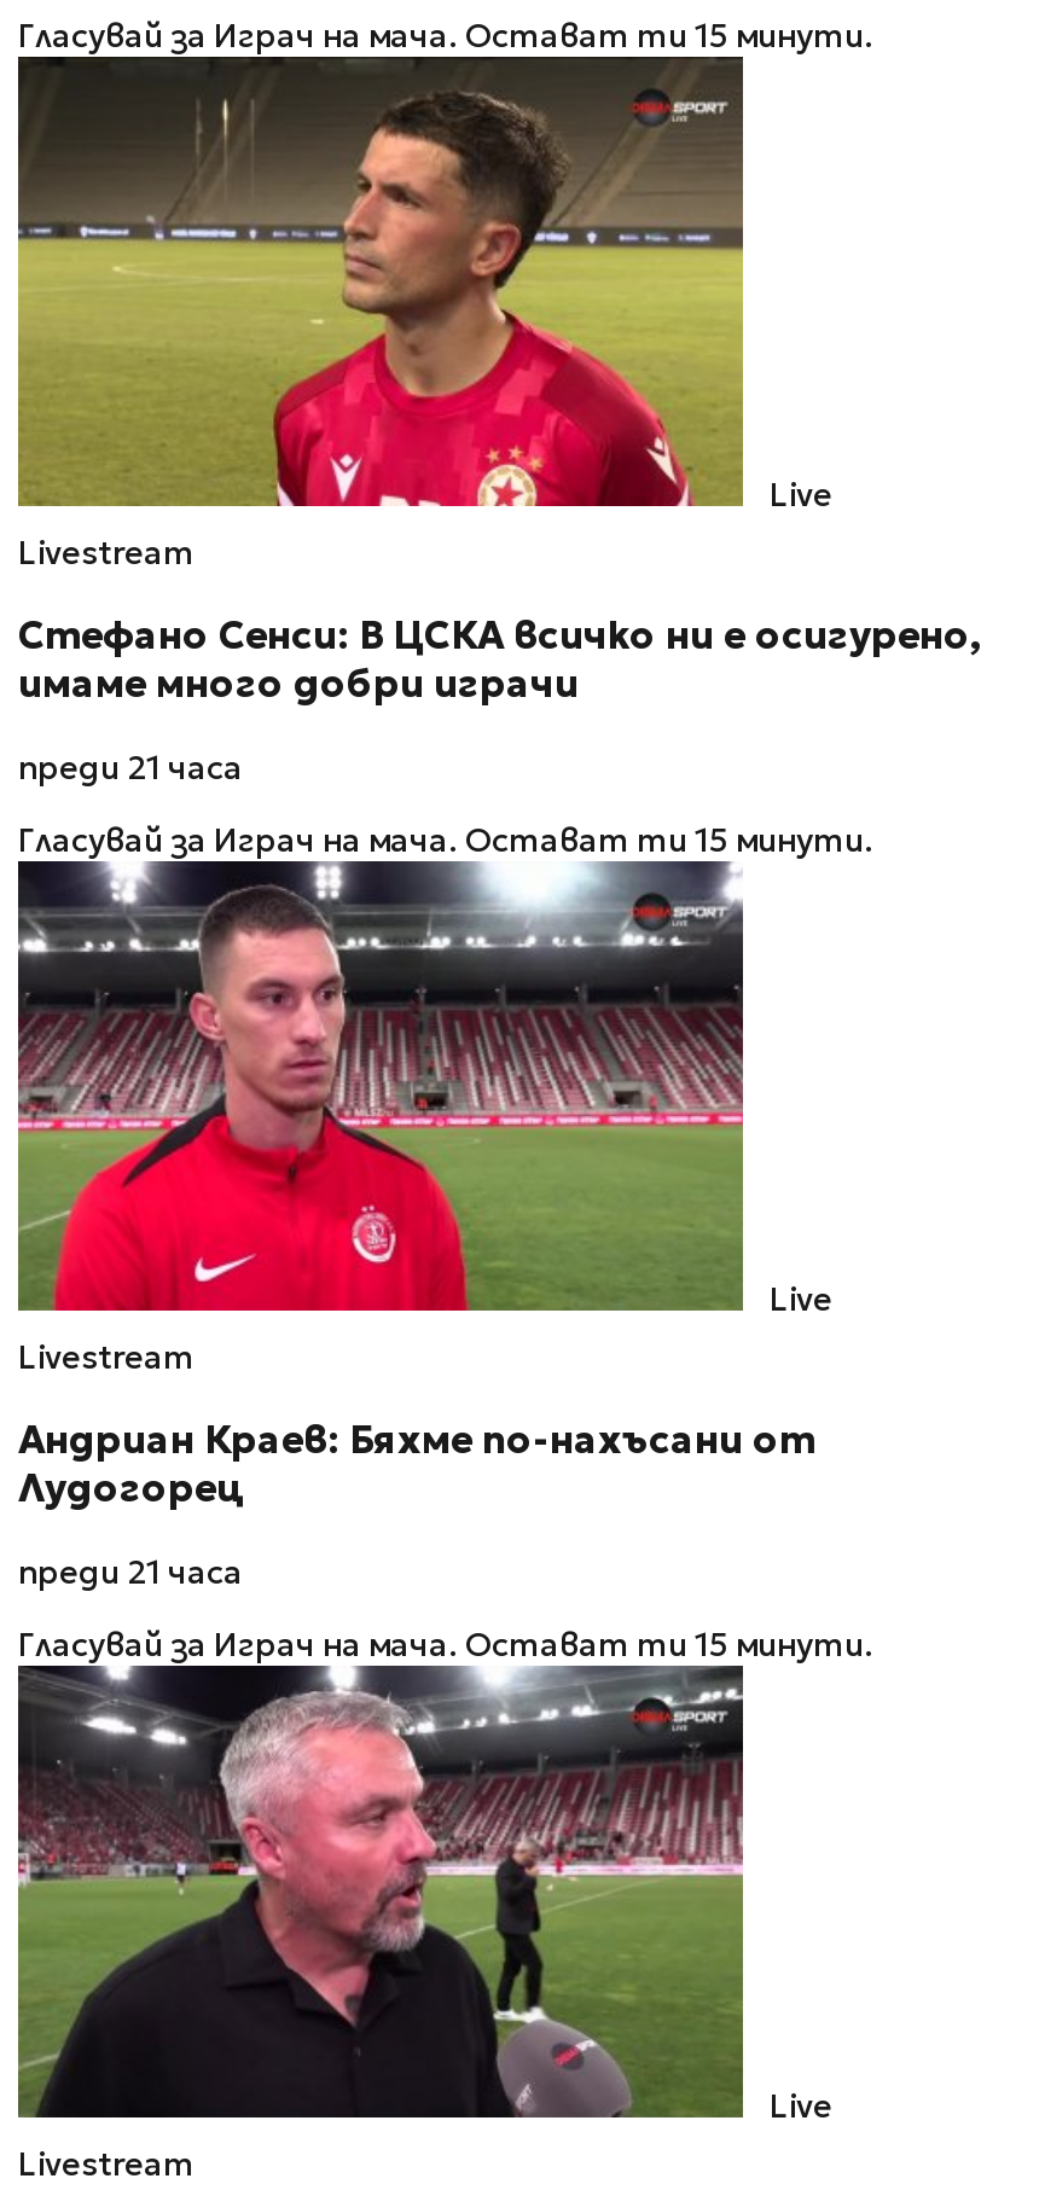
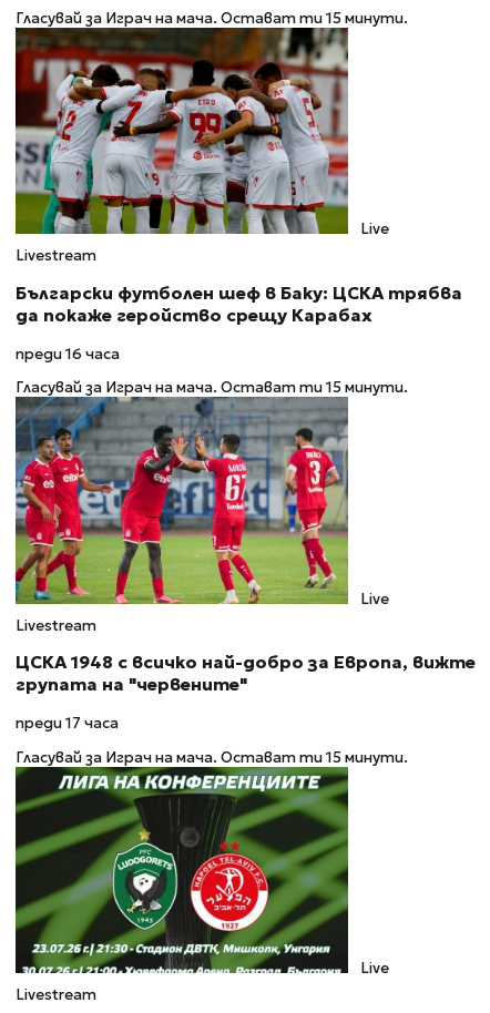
[16,63,745,510] [image] -> [14,31,349,235] [image]
[18,612,982,706] Стефано Сенси: В ЦСКА всичко ни е осигурено, | имаме много добри играчи -> [16,283,462,326] Български футболен шеф в Баку: ЦСКА трябва | да покаже геройство срещу Карабах
[18,746,243,788] преди 21 часа -> [16,345,120,364] преди 16 часа
[16,867,745,1314] [image] -> [14,400,349,605] [image]
[18,1417,815,1511] Андриан Краев: Бяхме по-нахъсани от | Лудогорец -> [16,652,476,695] ЦСКА 1948 с всичко най-добро за Европа, вижте | групата на "червените"
[18,1551,243,1593] преди 21 часа -> [16,714,119,733] преди 17 часа
[16,1672,743,2121] [image] -> [14,769,349,974] [image]

